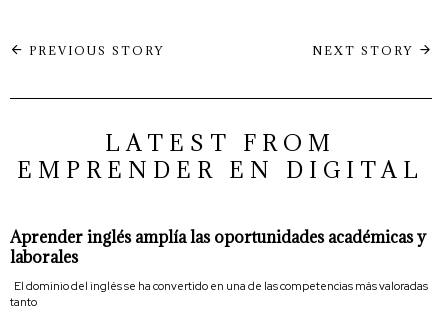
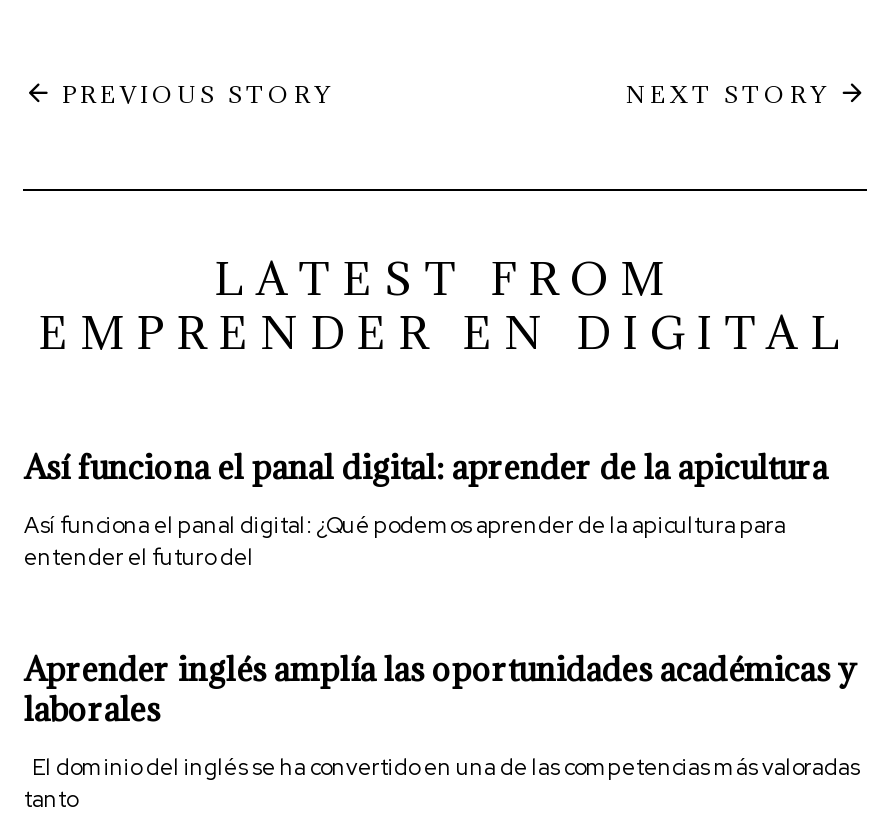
none -> [24,445,828,571] Así funciona el panal digital: aprender de la apicultura | Así funciona el panal digital: ¿Qué podemos aprender de la apicultura para | entender el futuro del

